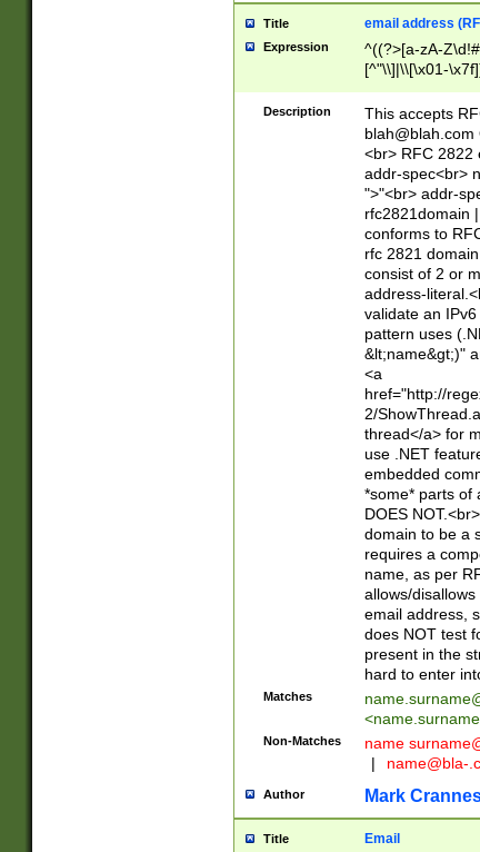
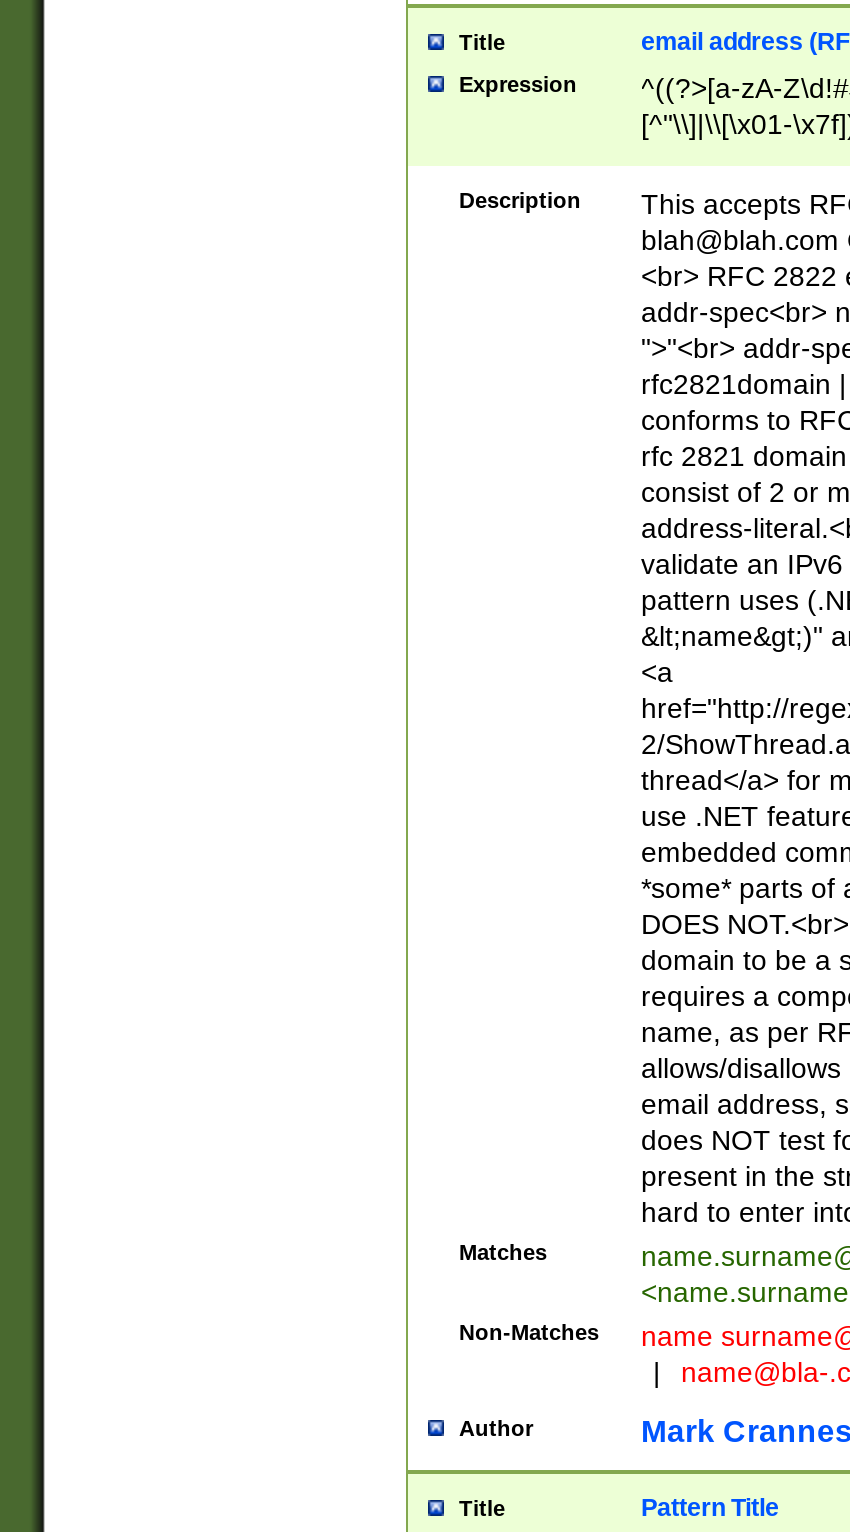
[364,831,399,847] Email -> [641,1494,779,1522] Pattern Title

